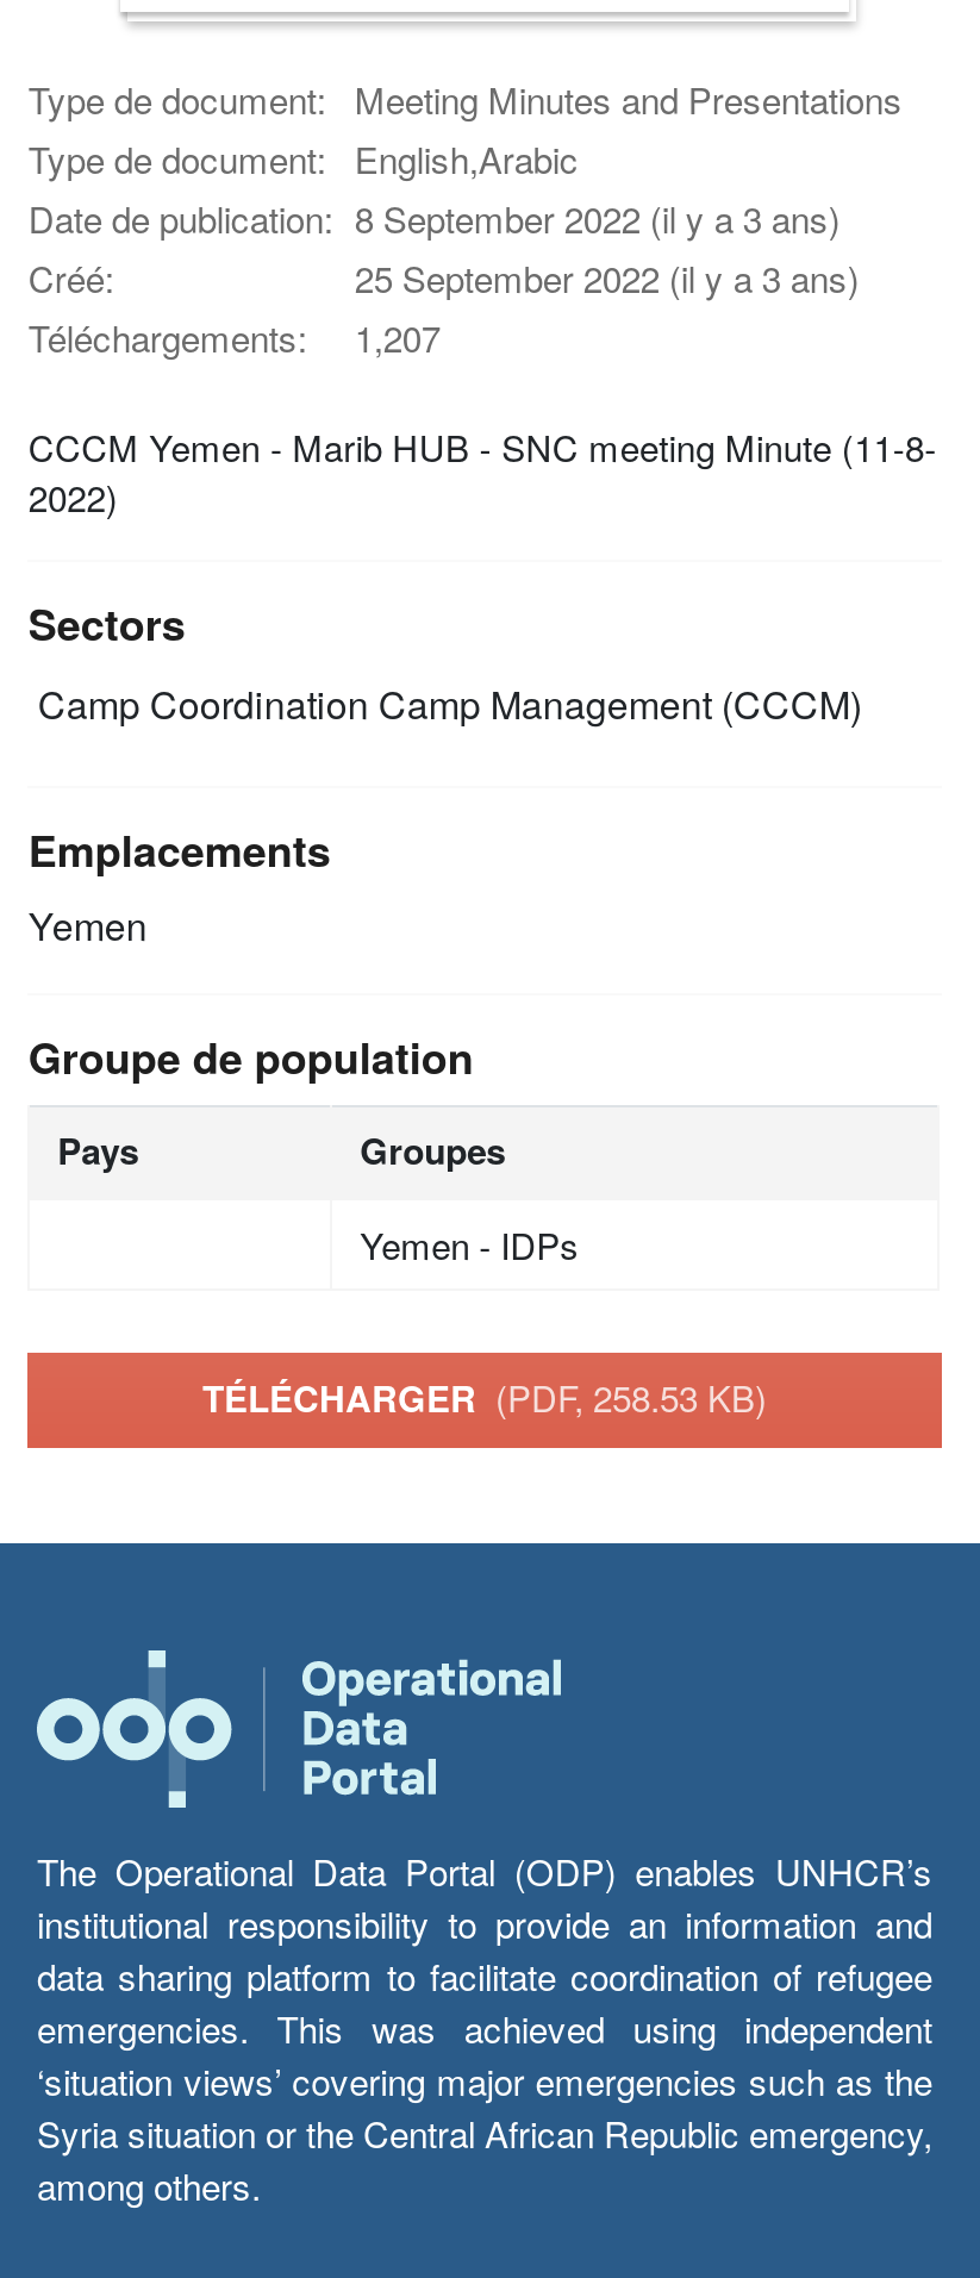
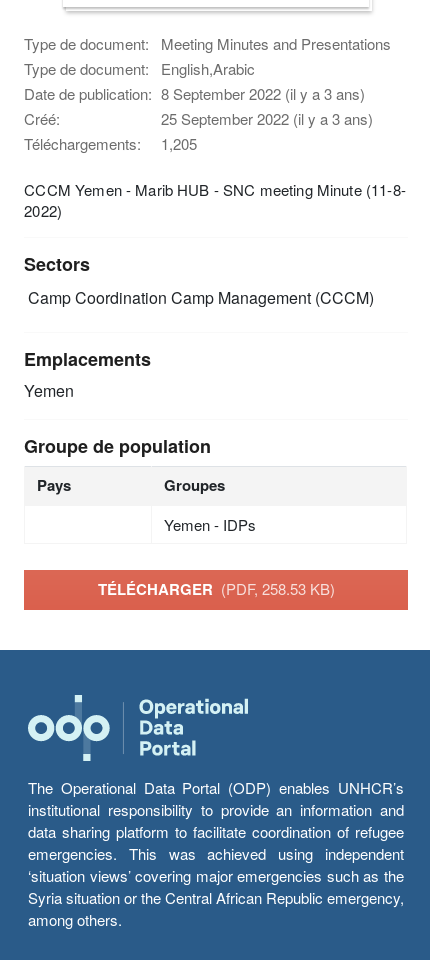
[28,312,440,362] Téléchargements: 1,207 -> [24,133,197,154] Téléchargements: 1,205

